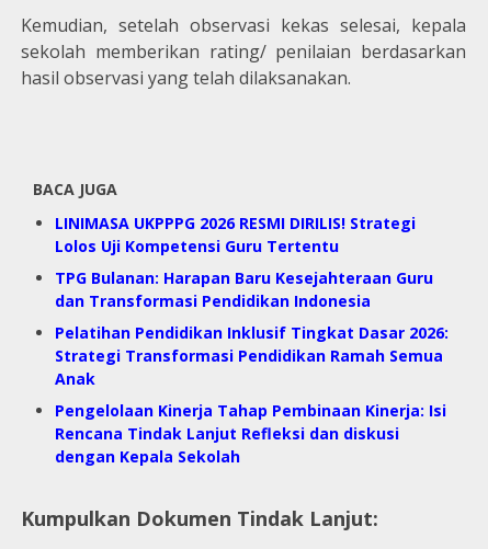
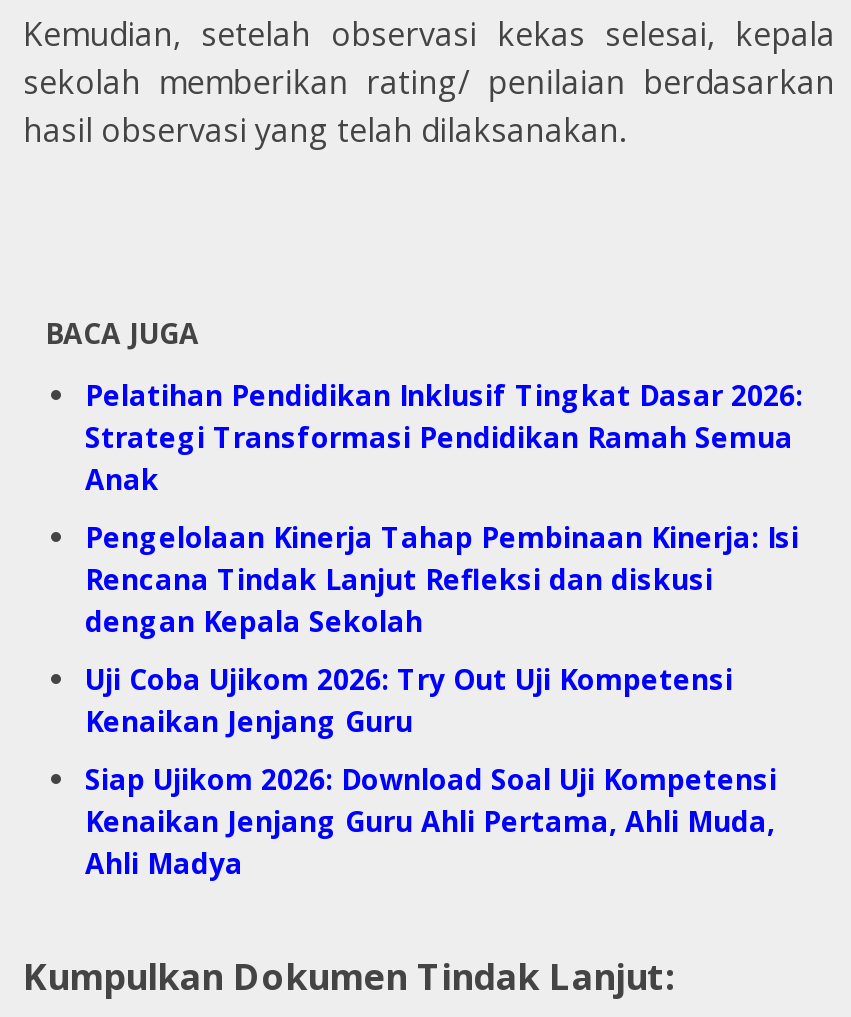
[55,212,433,311] LINIMASA UKPPPG 2026 RESMI DIRILIS! Strategi | Lolos Uji Kompetensi Guru Tertentu | TPG Bulanan: Harapan Baru Kesejahteraan Guru | dan Transformasi Pendidikan Indonesia -> none
moved [55,322,449,466] -> [85,375,803,639]: Pelatihan Pendidikan Inklusif Tingkat Dasar 2026: | Strategi Transformasi Pendidikan Ramah Semua | Anak | Pengelolaan Kinerja Tahap Pembinaan Kinerja: Isi | Rencana Tindak Lanjut Refleksi dan diskusi | dengan Kepala Sekolah
none -> [85,659,777,881] Uji Coba Ujikom 2026: Try Out Uji Kompetensi | Kenaikan Jenjang Guru | Siap Ujikom 2026: Download Soal Uji Kompetensi | Kenaikan Jenjang Guru Ahli Pertama, Ahli Muda, | Ahli Madya

